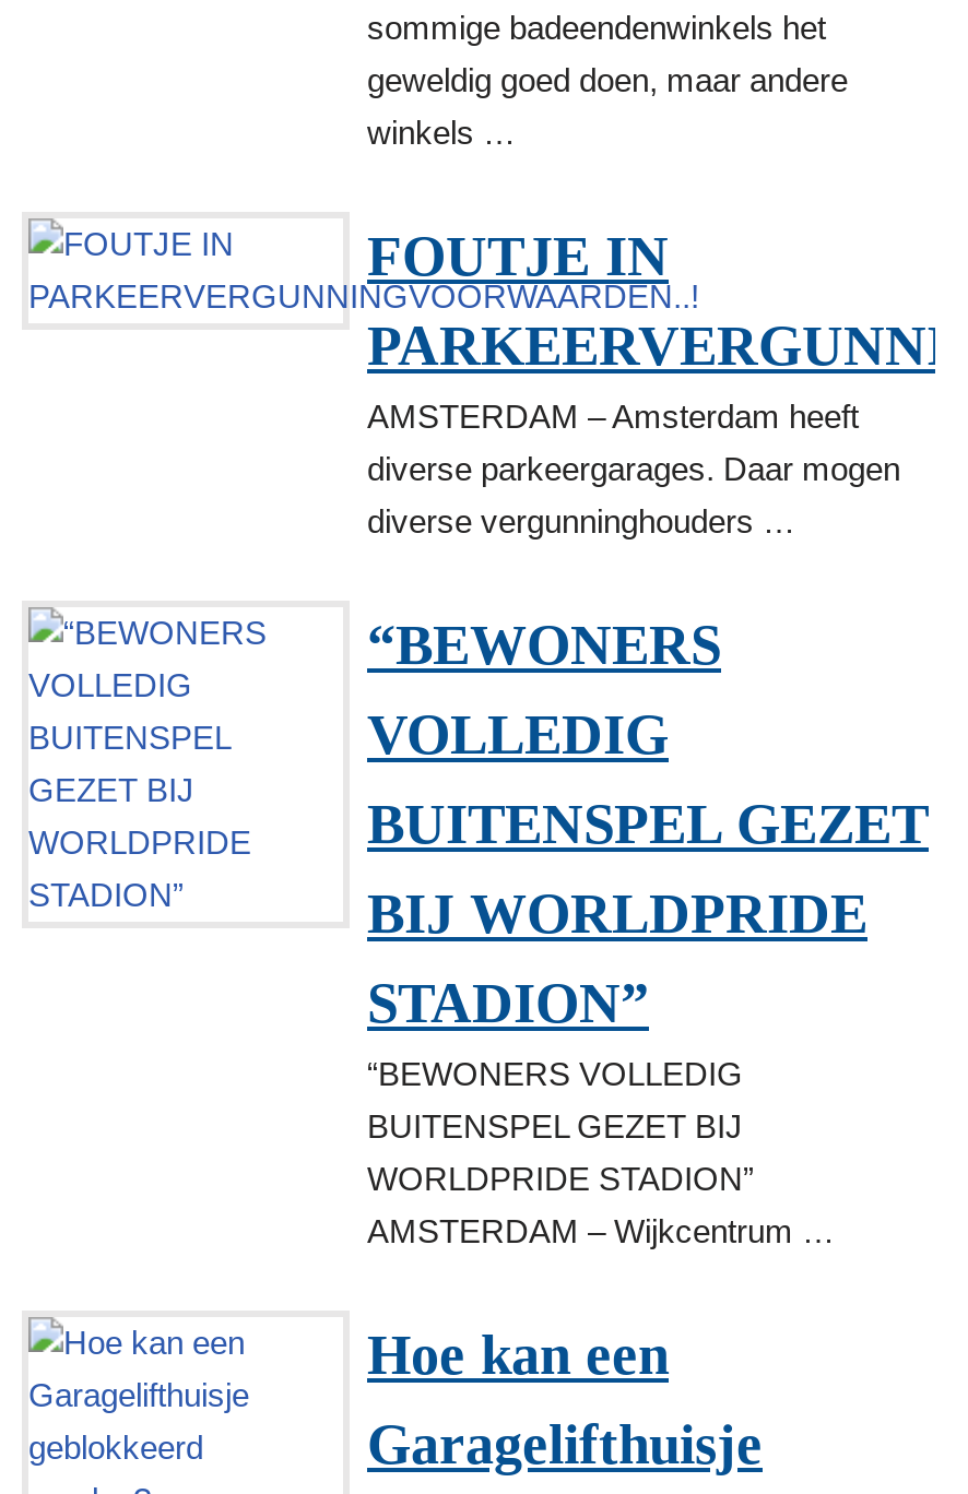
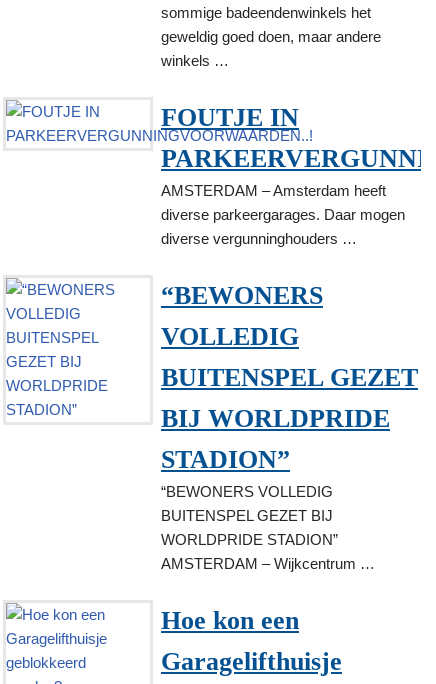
[367,1324,669,1387] Hoe kan een -> [161,606,299,635] Hoe kon een

